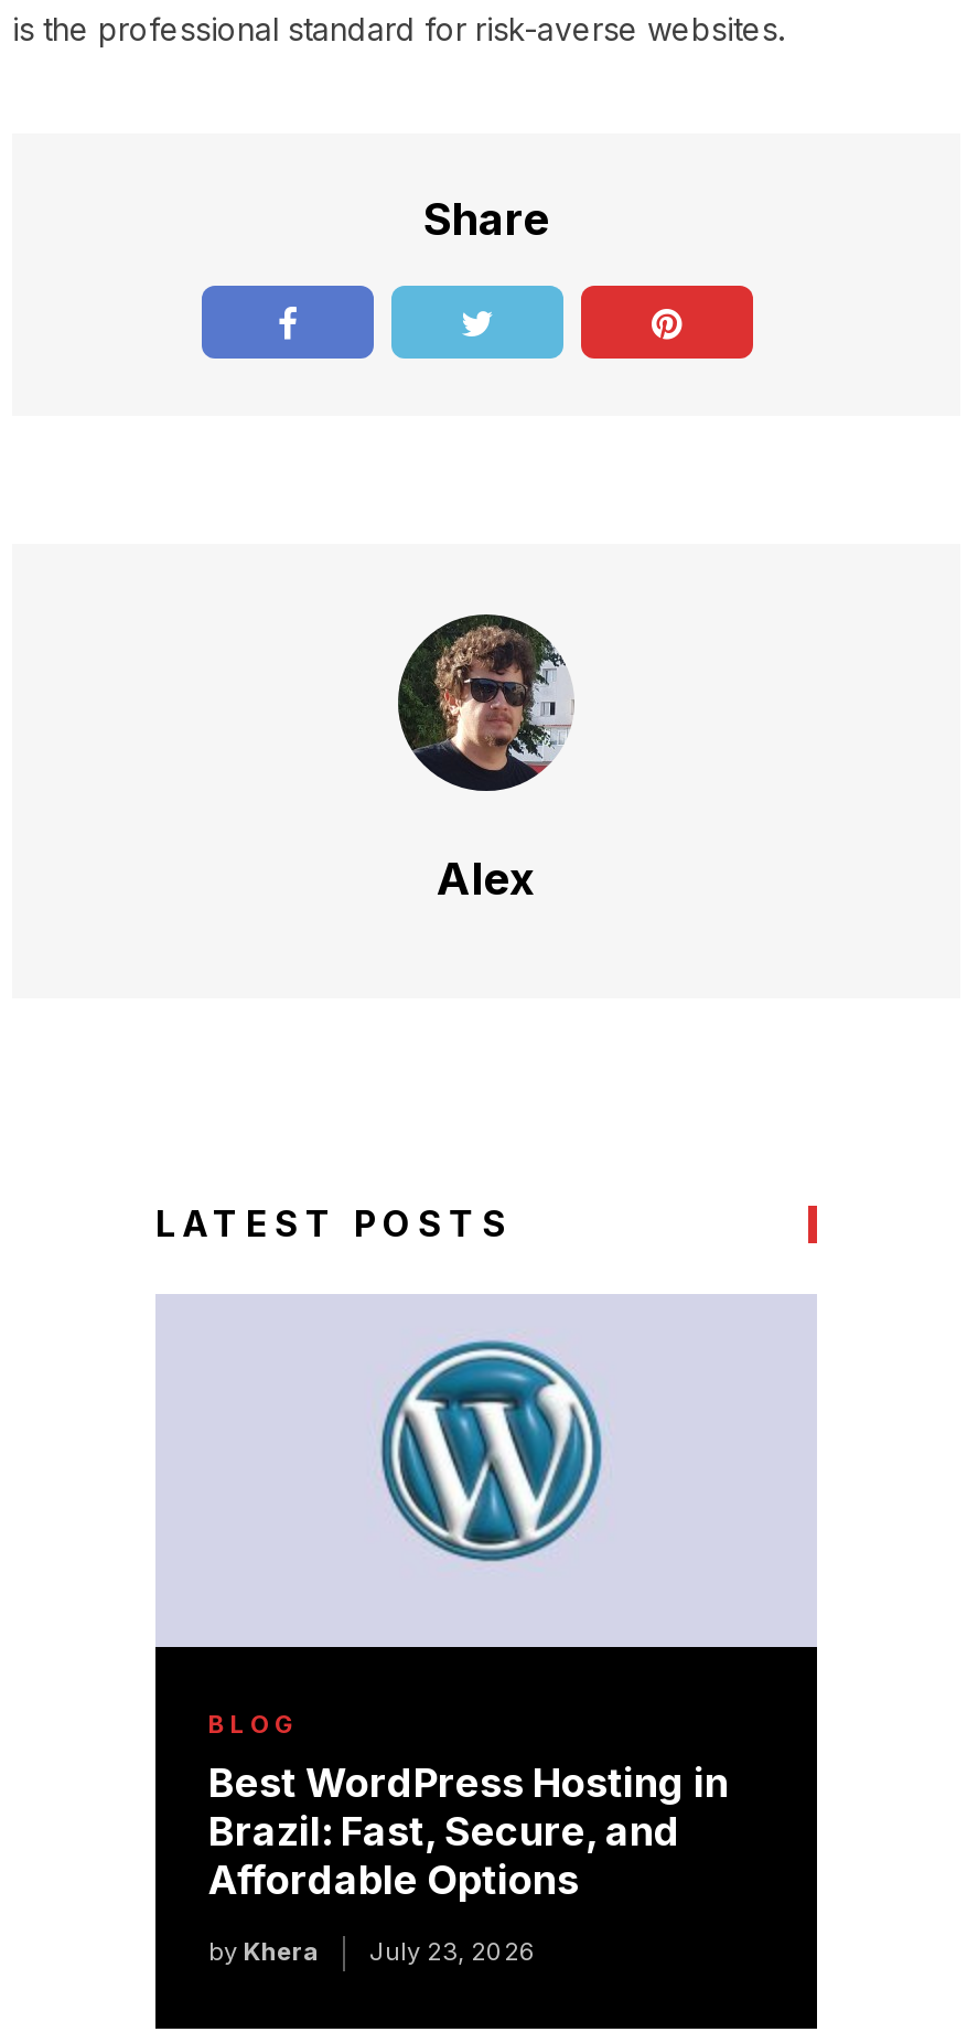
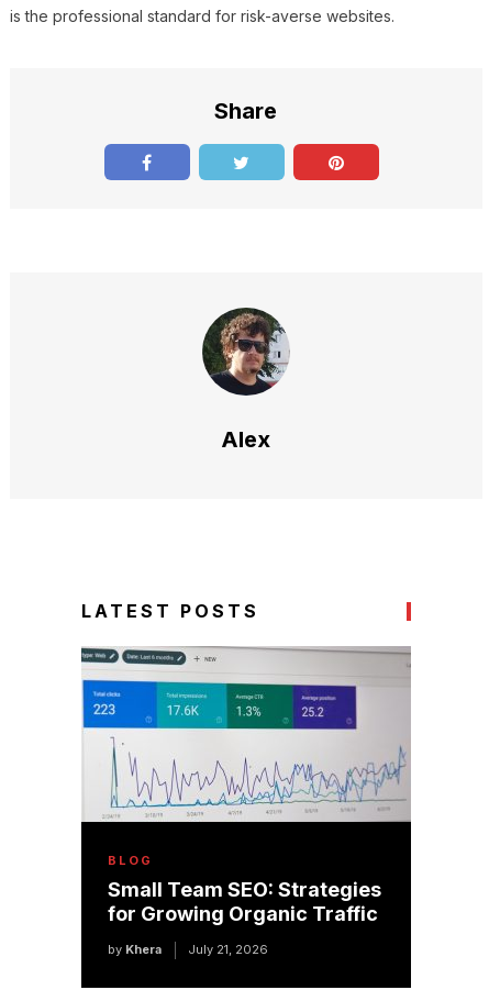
[155,1296,815,1647] [image] -> [80,646,411,822] [image]
[208,1758,729,1902] Best WordPress Hosting in | Brazil: Fast, Secure, and | Affordable Options -> [108,877,381,925] Small Team SEO: Strategies | for Growing Organic Traffic
[208,1935,537,1966] by Khera July 23, 2026 -> [108,941,268,956] by Khera July 21, 2026

